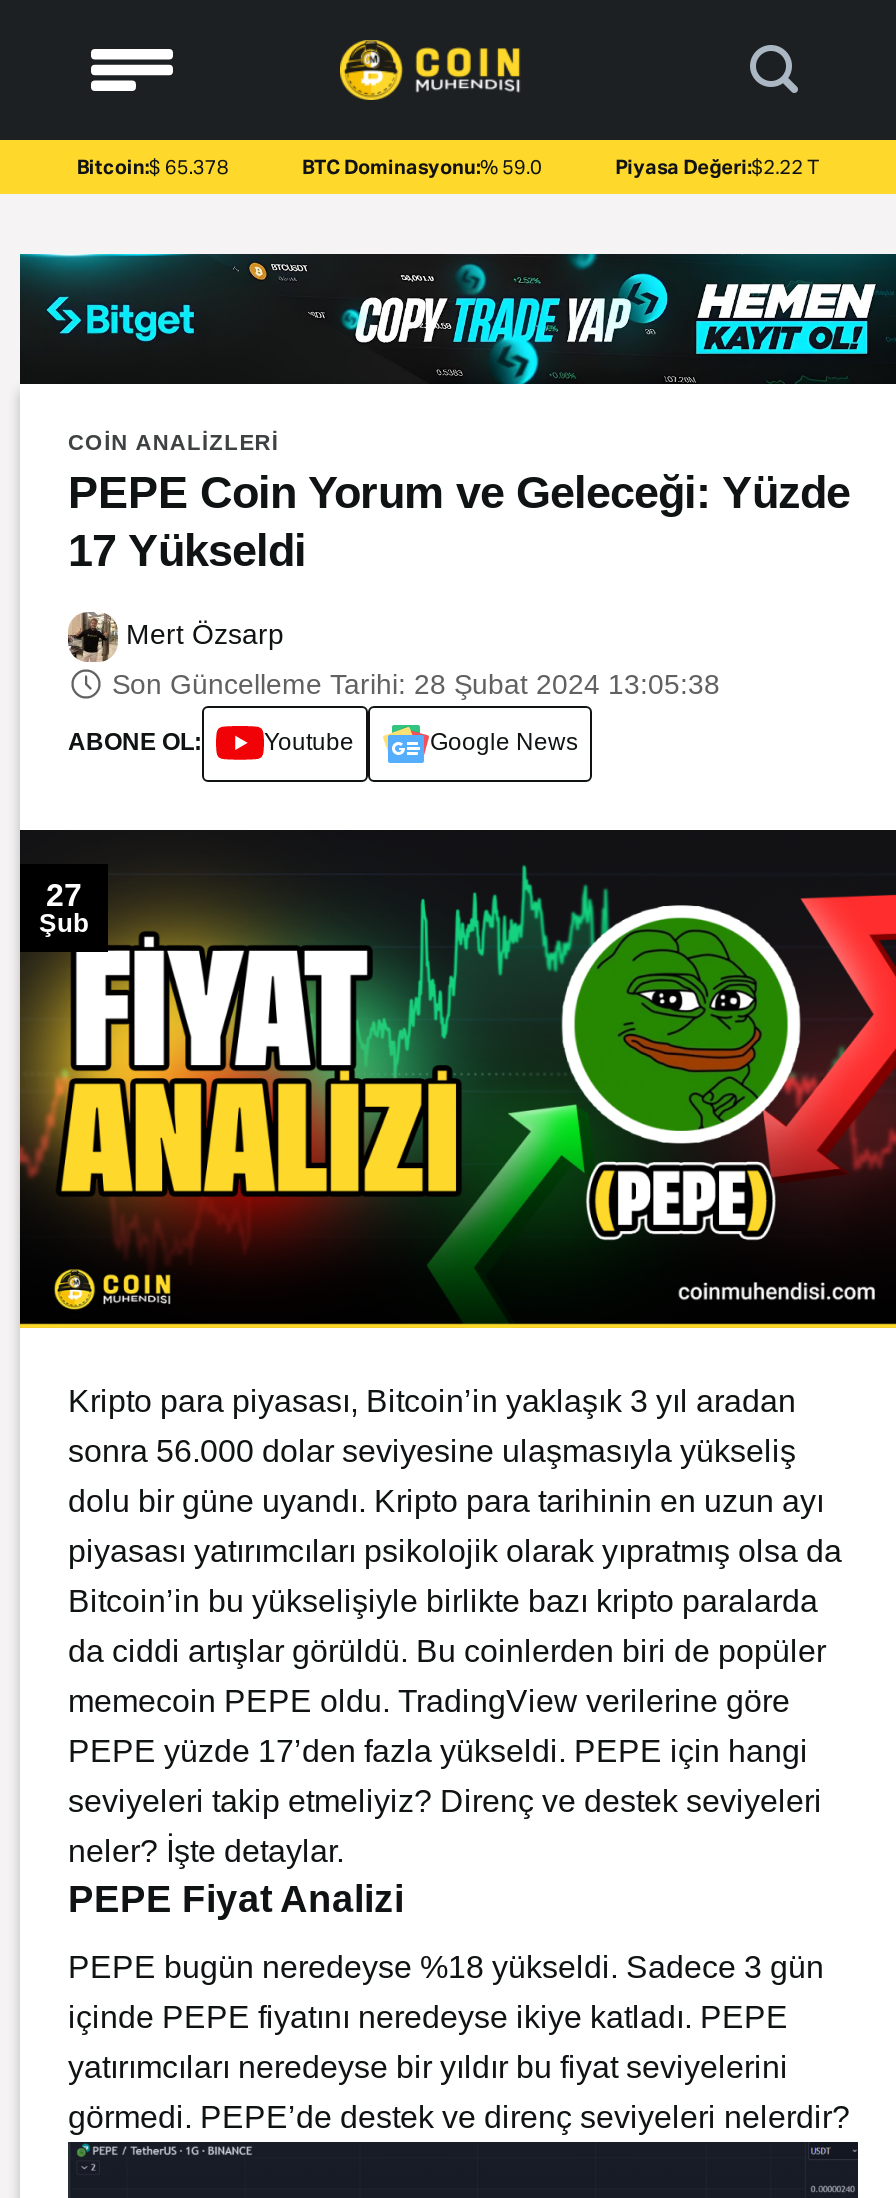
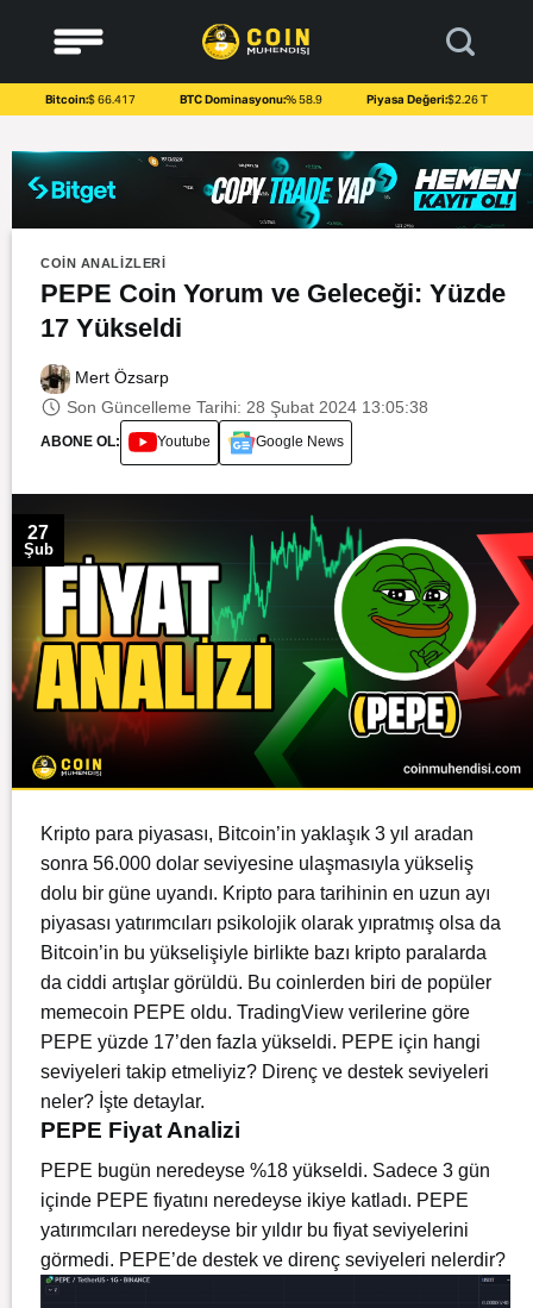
[77,157,229,177] Bitcoin:$ 65.378 -> [46,93,136,105] Bitcoin:$ 66.417
[302,157,542,177] BTC Dominasyonu:% 59.0 -> [180,93,322,105] BTC Dominasyonu:% 58.9
[615,157,819,177] Piyasa Değeri:$2.22 T -> [366,93,487,105] Piyasa Değeri:$2.26 T

